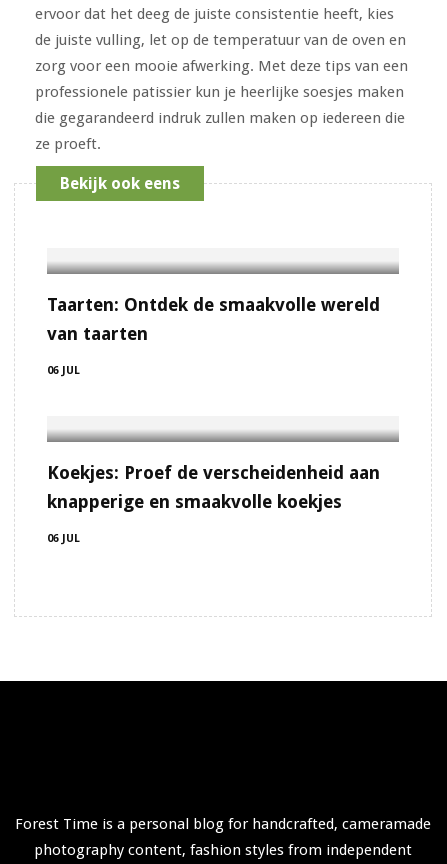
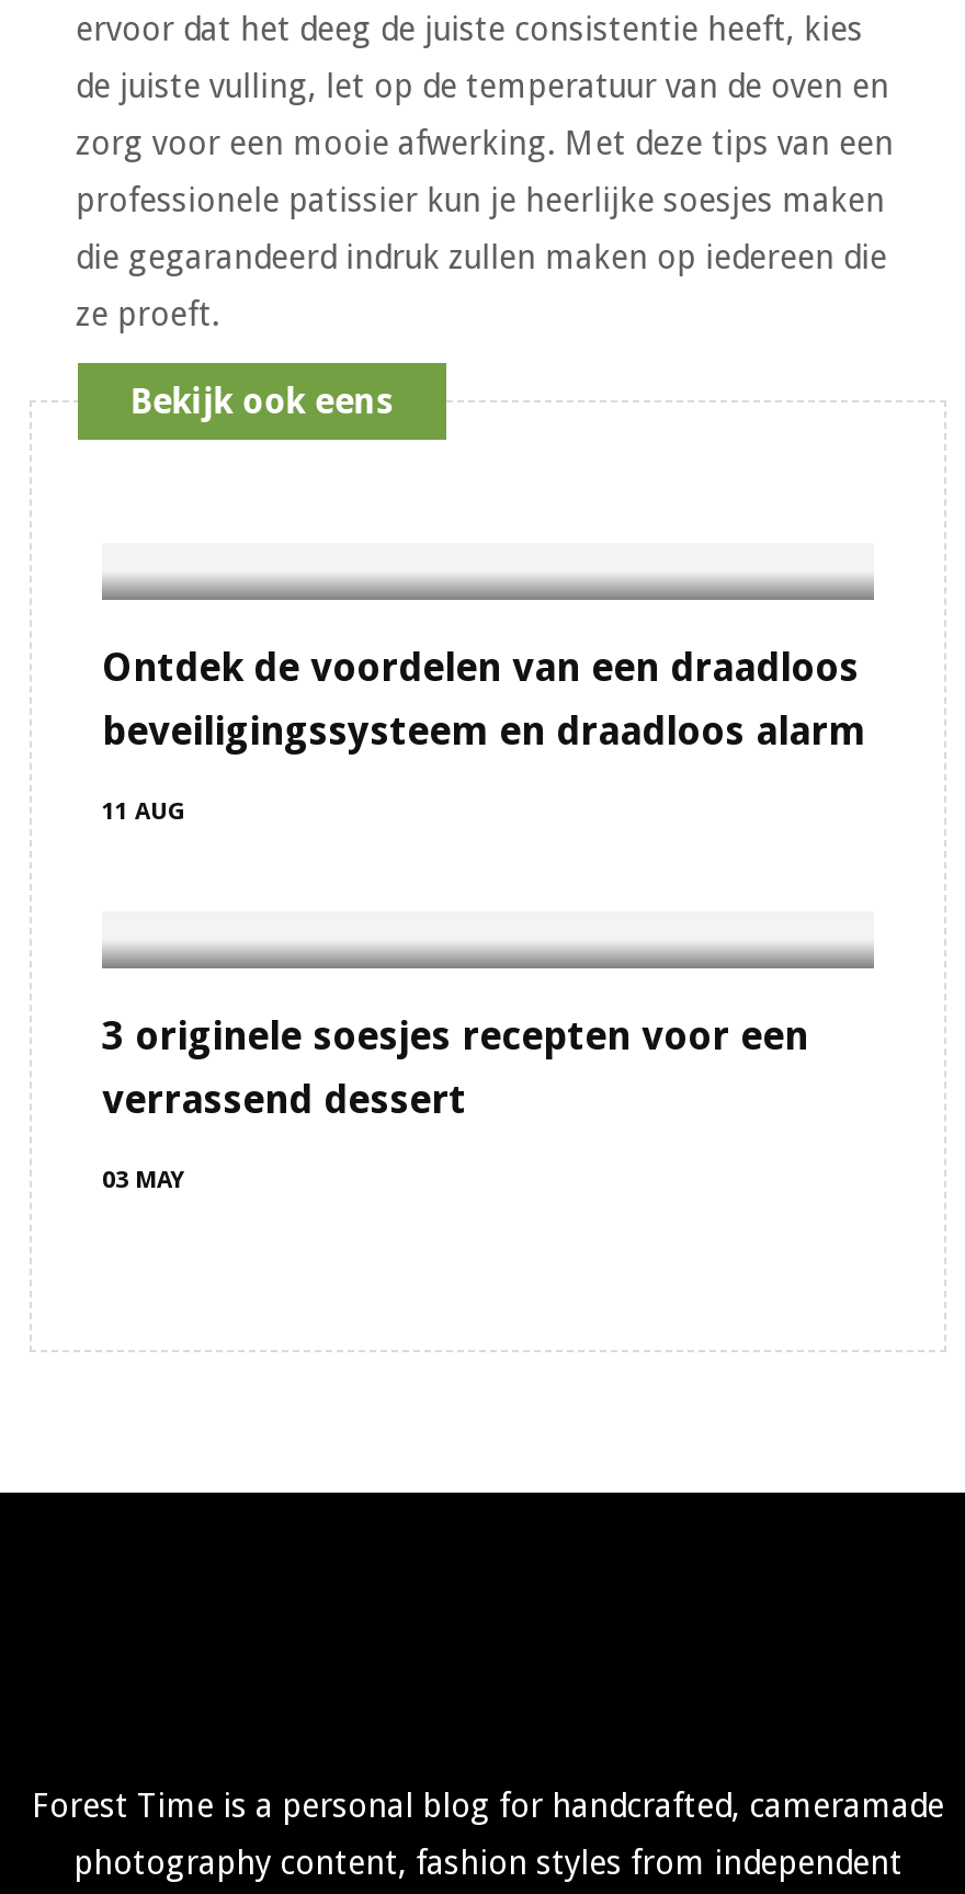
[47,294,380,344] Taarten: Ontdek de smaakvolle wereld | van taarten -> [102,644,865,754] Ontdek de voordelen van een draadloos | beveiligingssysteem en draadloos alarm
[47,364,80,377] 06 JUL -> [102,798,188,826] 11 AUG
[47,462,380,512] Koekjes: Proef de verscheidenheid aan | knapperige en smaakvolle koekjes -> [102,1013,808,1122] 3 originele soesjes recepten voor een | verrassend dessert
[47,532,80,545] 06 JUL -> [102,1166,183,1195] 03 MAY

